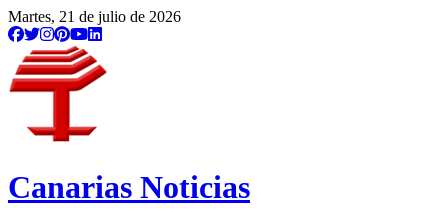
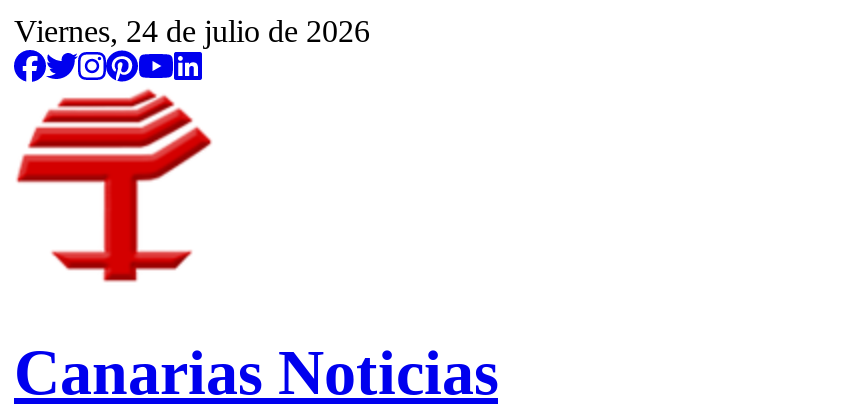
[8,8,181,25] Martes, 21 de julio de 2026 -> [14,14,370,48] Viernes, 24 de julio de 2026

